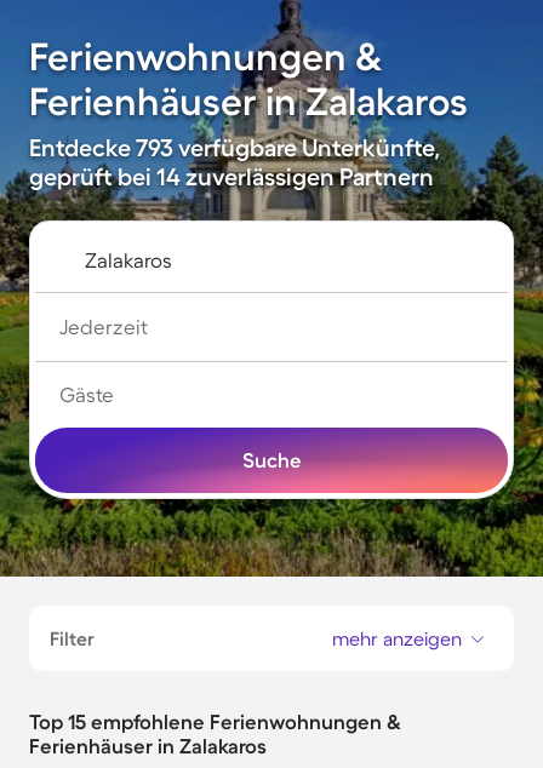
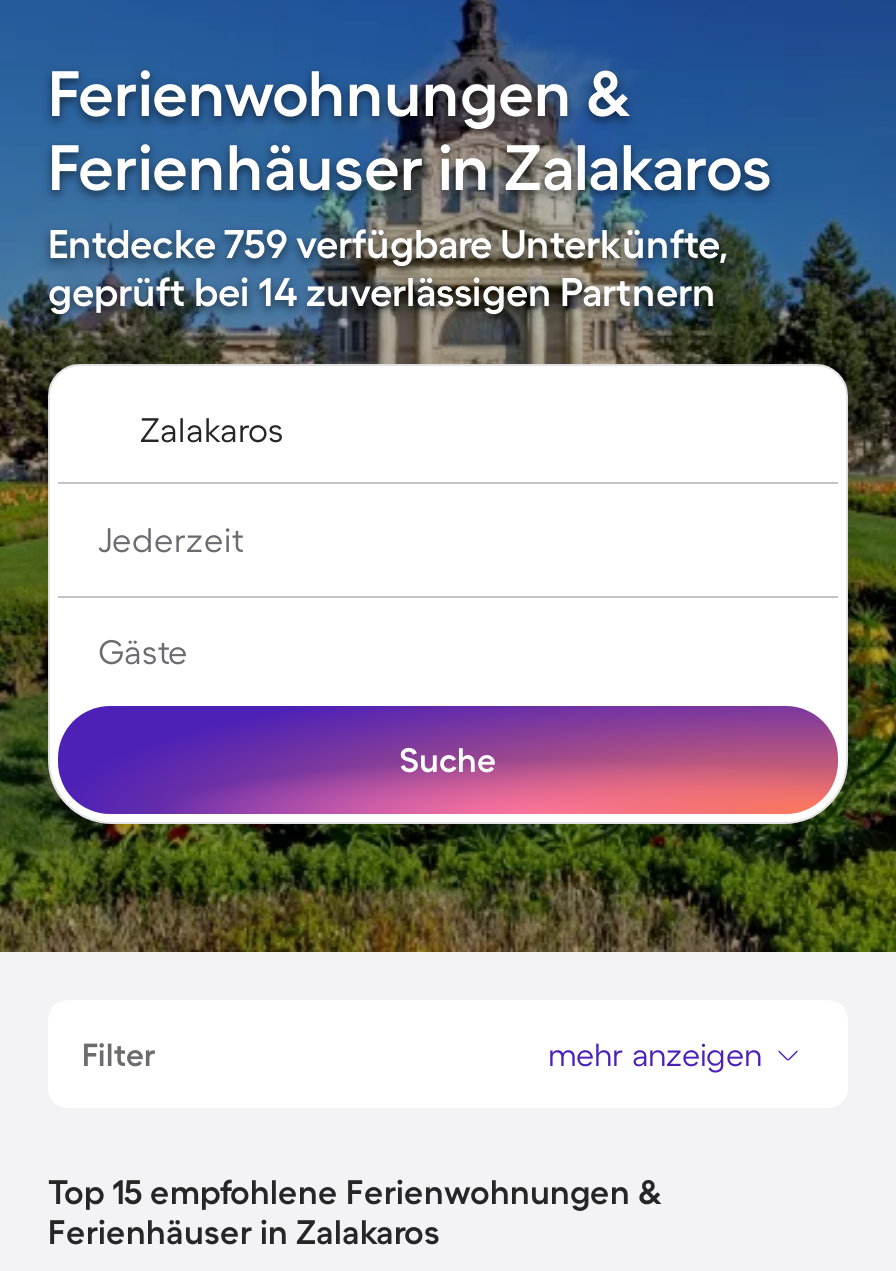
[29,134,440,161] Entdecke 793 verfügbare Unterkünfte, -> [48,222,728,266] Entdecke 759 verfügbare Unterkünfte,

